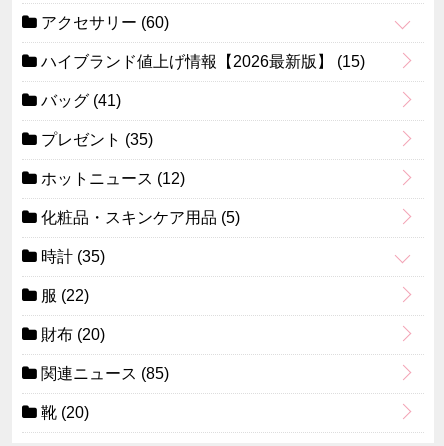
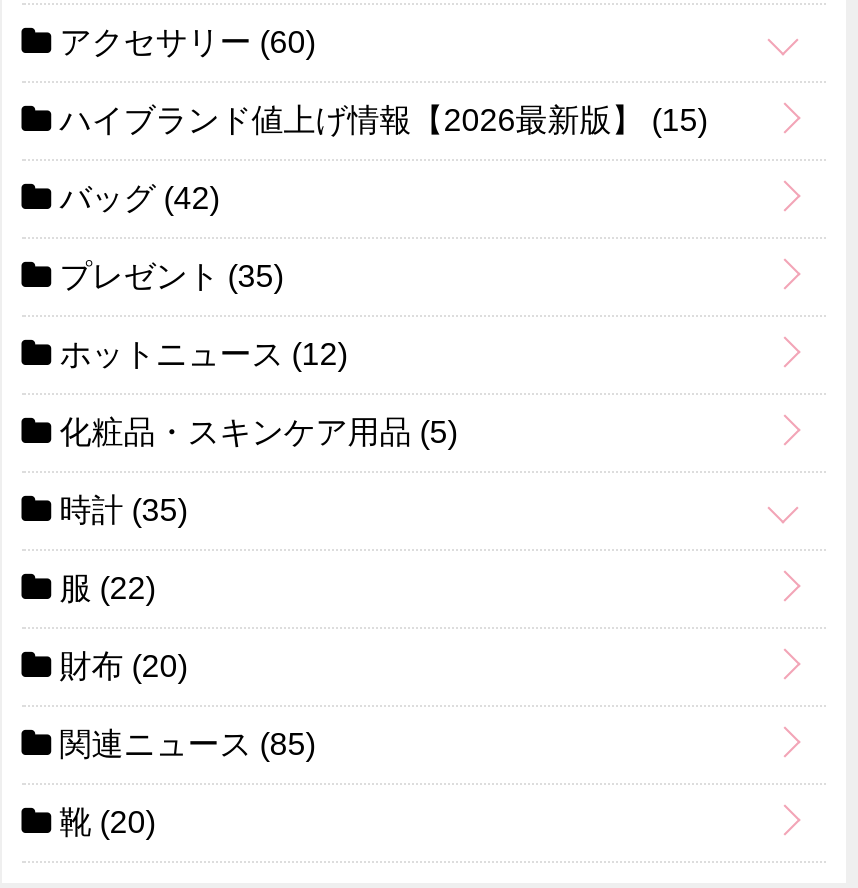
[37,92,121,109] バッグ(41) -> [52,180,220,214] バッグ(42)

